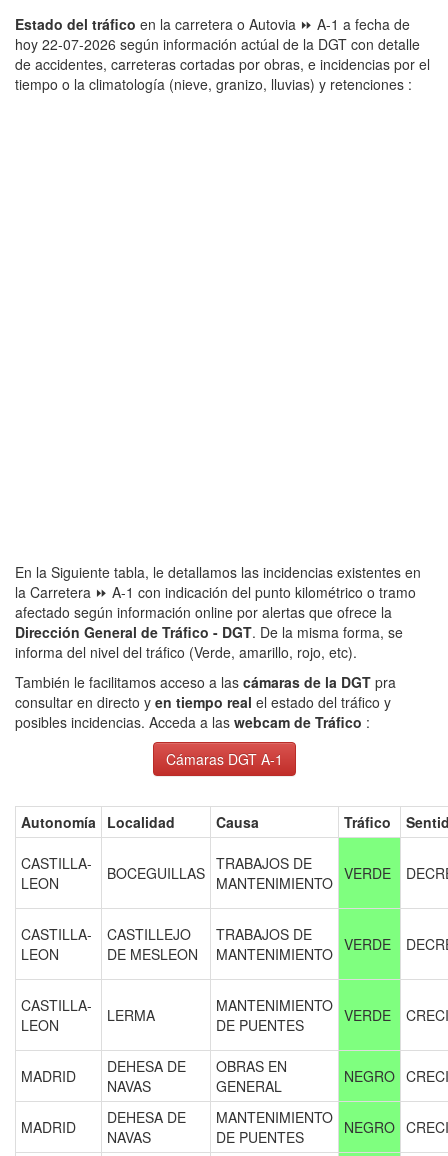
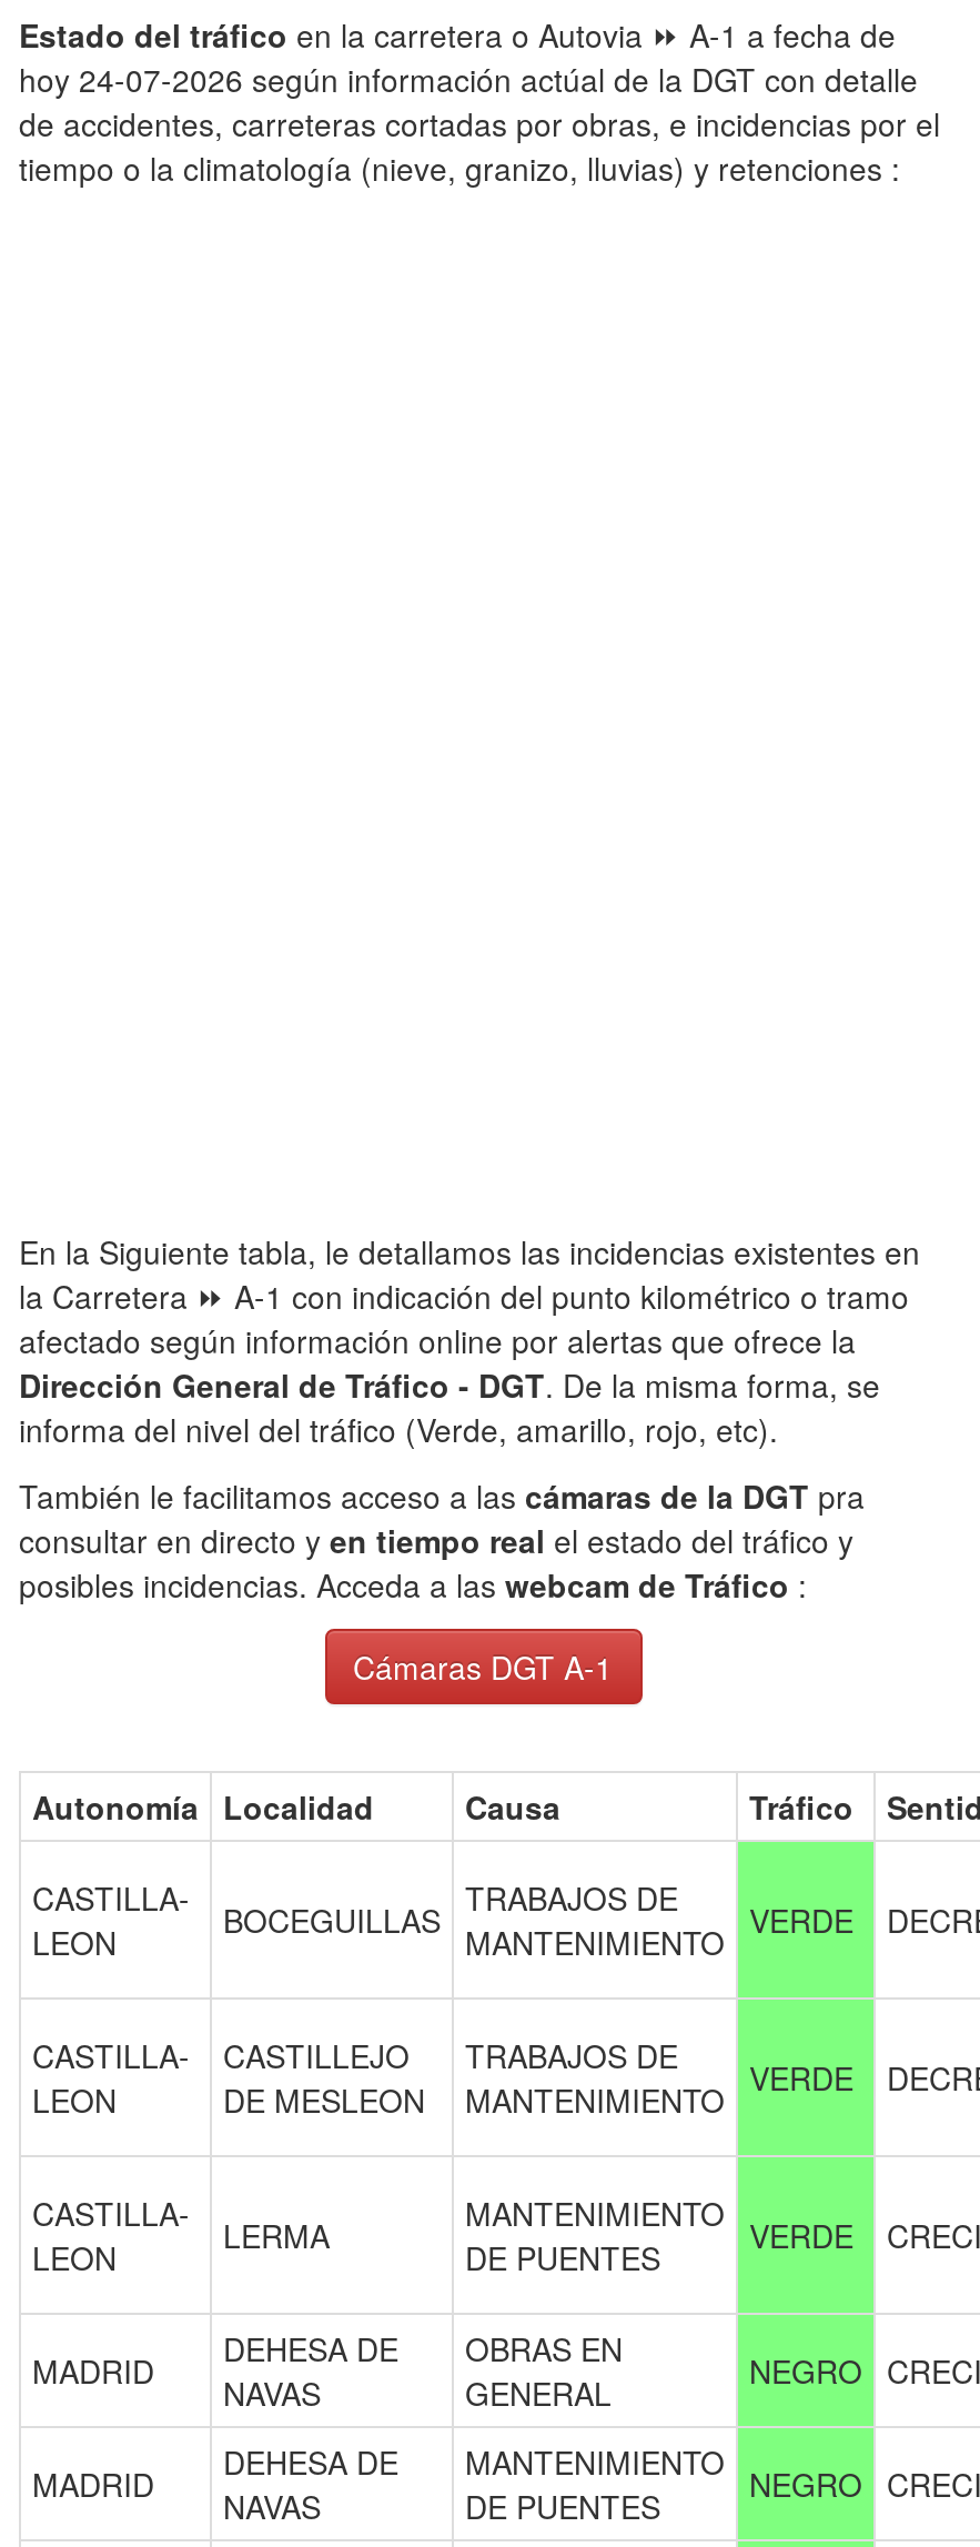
[15,34,420,54] hoy 22-07-2026 según información actúal de la DGT con detalle -> [19,57,918,101] hoy 24-07-2026 según información actúal de la DGT con detalle

